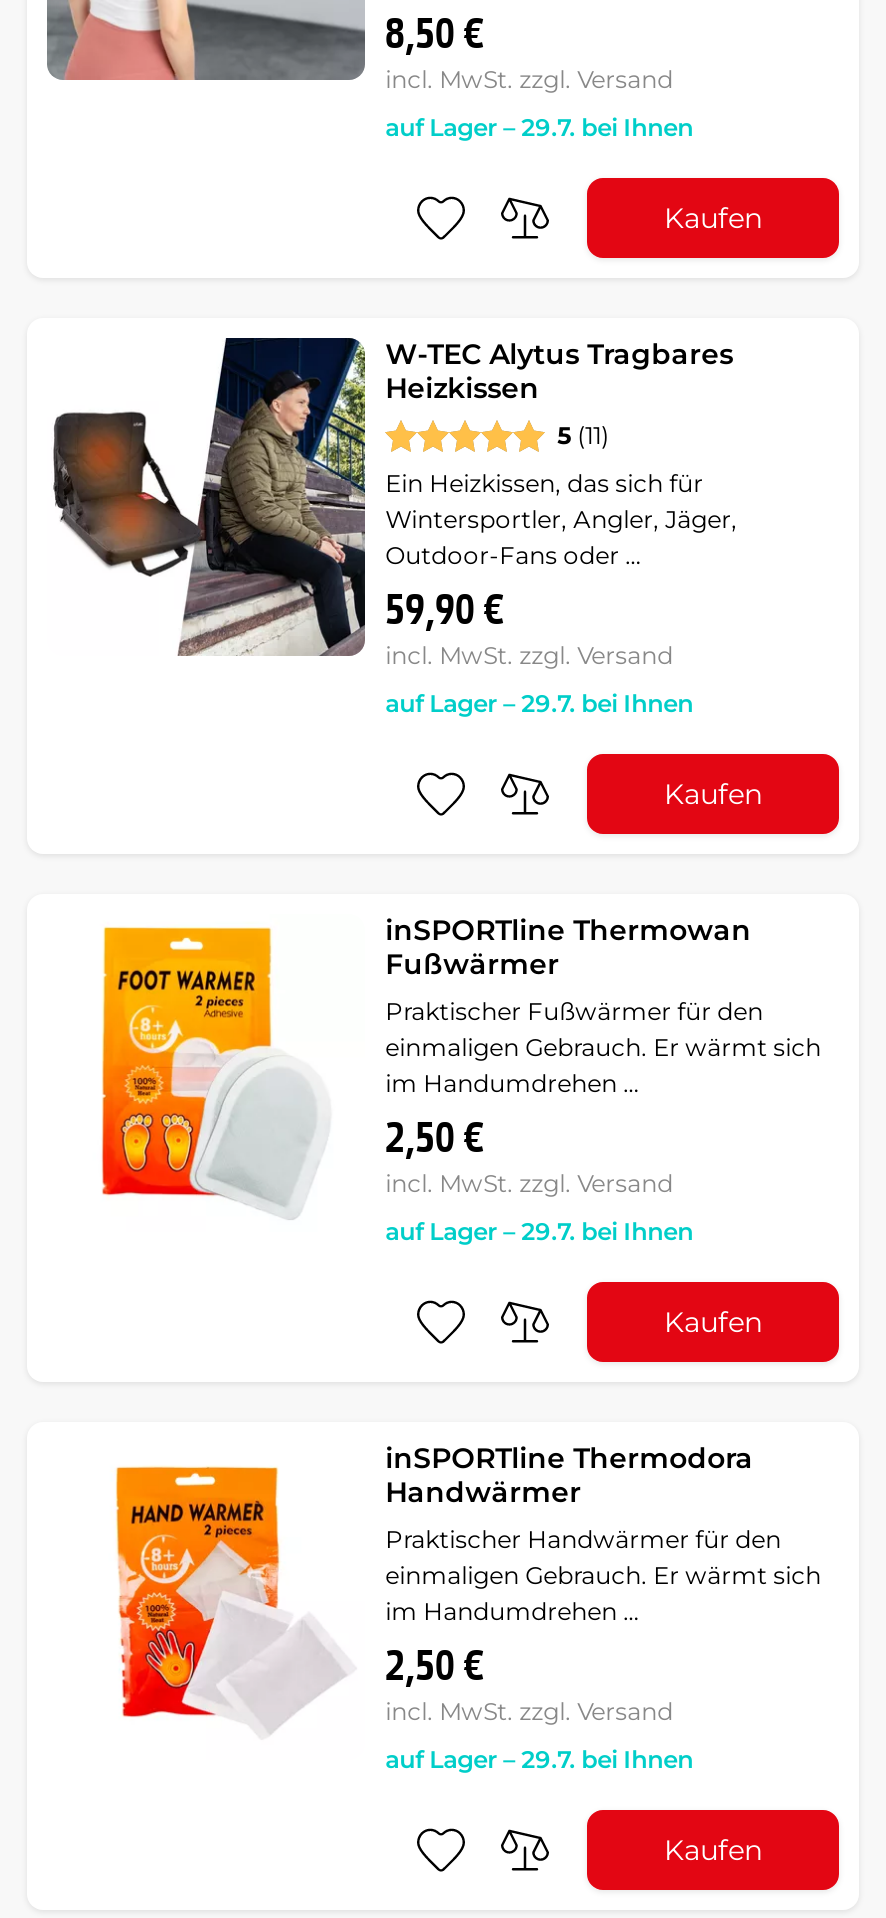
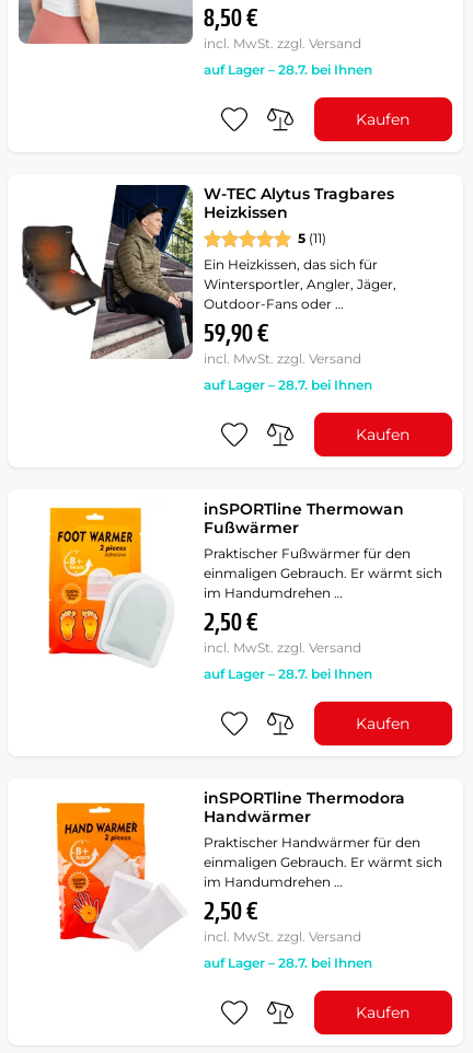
[385,112,693,142] auf Lager – 29.7. bei Ihnen -> [204,61,372,78] auf Lager – 28.7. bei Ihnen
[385,688,693,718] auf Lager – 29.7. bei Ihnen -> [204,377,372,393] auf Lager – 28.7. bei Ihnen
[385,1216,693,1246] auf Lager – 29.7. bei Ihnen -> [204,666,372,682] auf Lager – 28.7. bei Ihnen
[385,1744,693,1774] auf Lager – 29.7. bei Ihnen -> [204,954,372,971] auf Lager – 28.7. bei Ihnen

